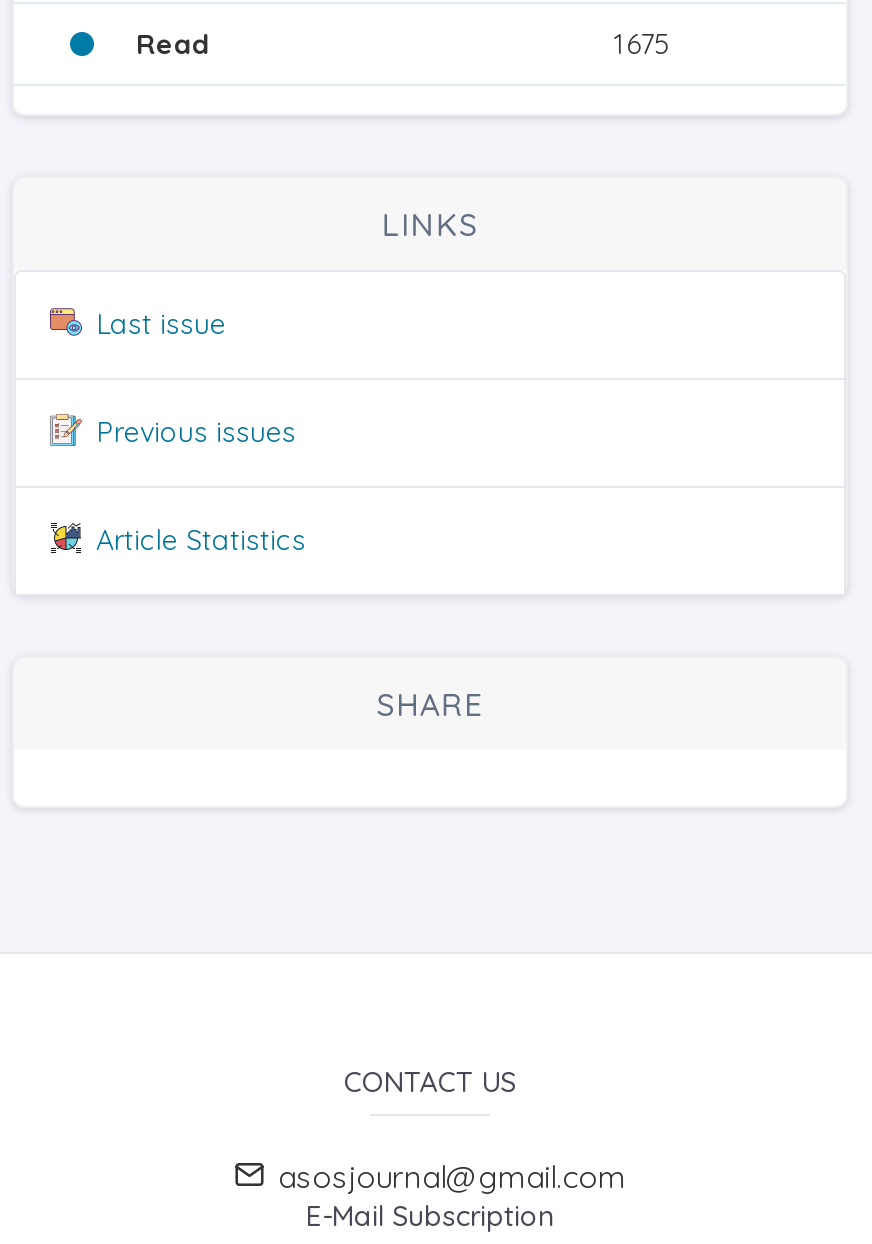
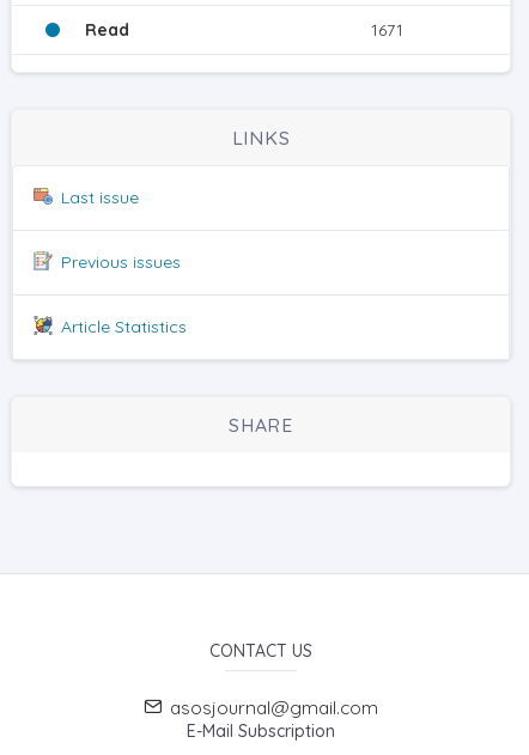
[614,26,670,62] 1675 -> [371,19,403,40] 1671

